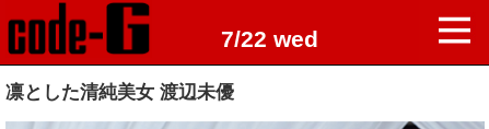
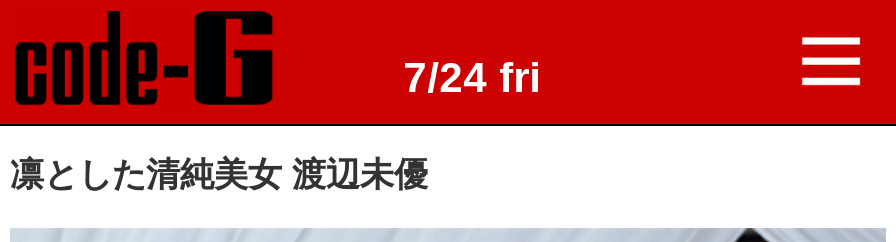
[221,26,318,51] 7/22 wed -> [403,54,541,100] 7/24 fri

